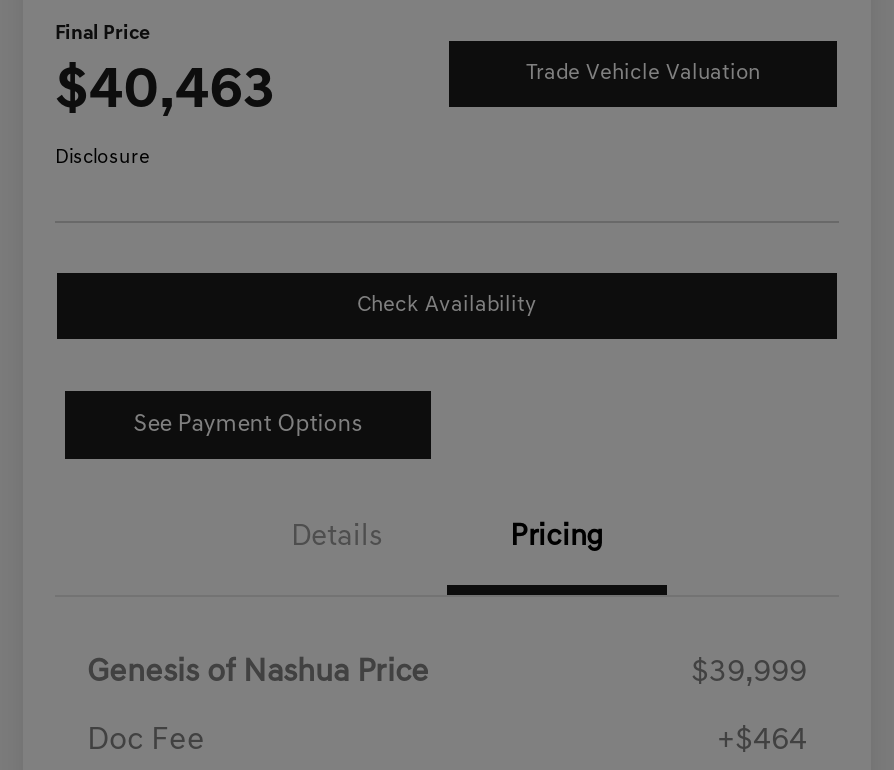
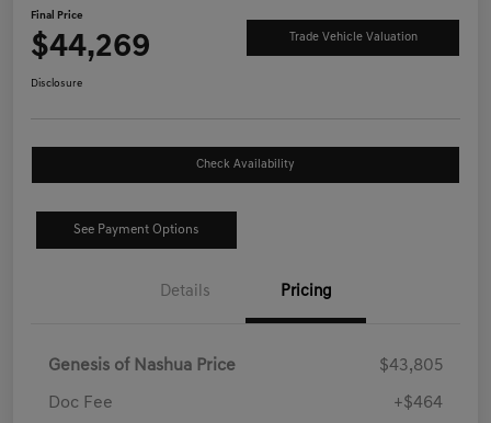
[55,61,275,123] $40,463 -> [31,31,150,65] $44,269
[691,657,807,689] $39,999 -> [379,357,443,375] $43,805

